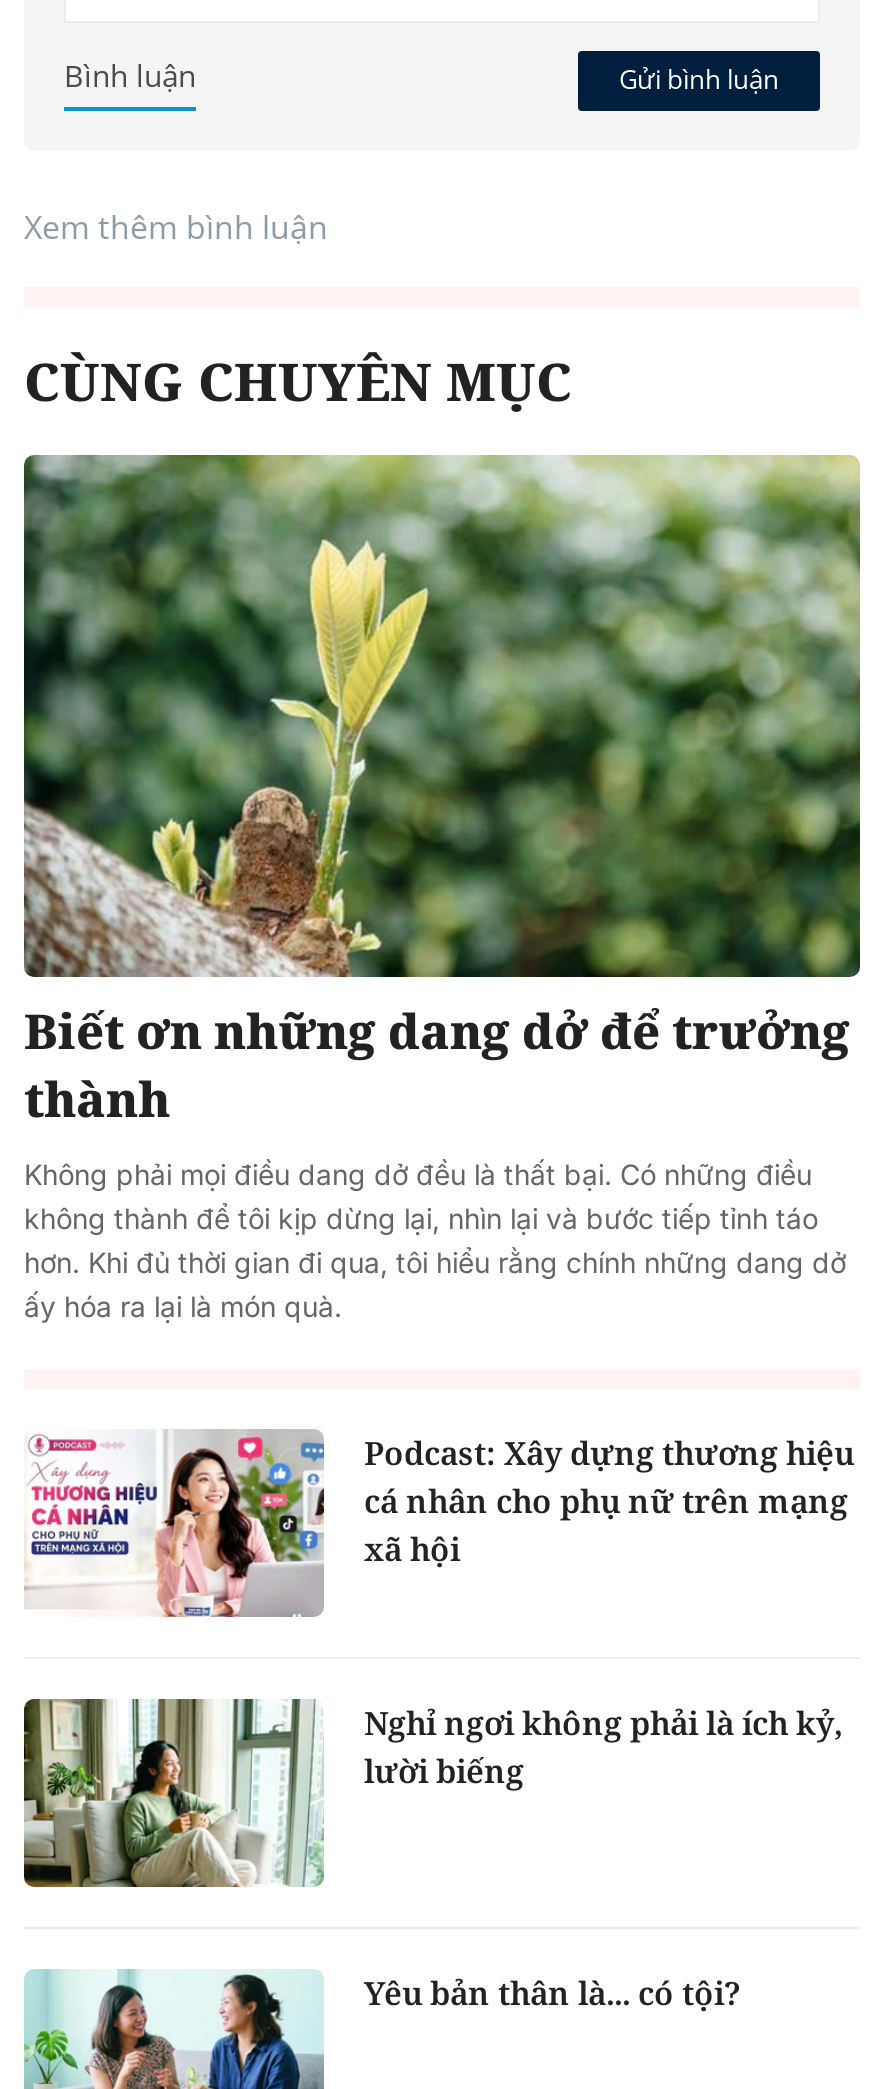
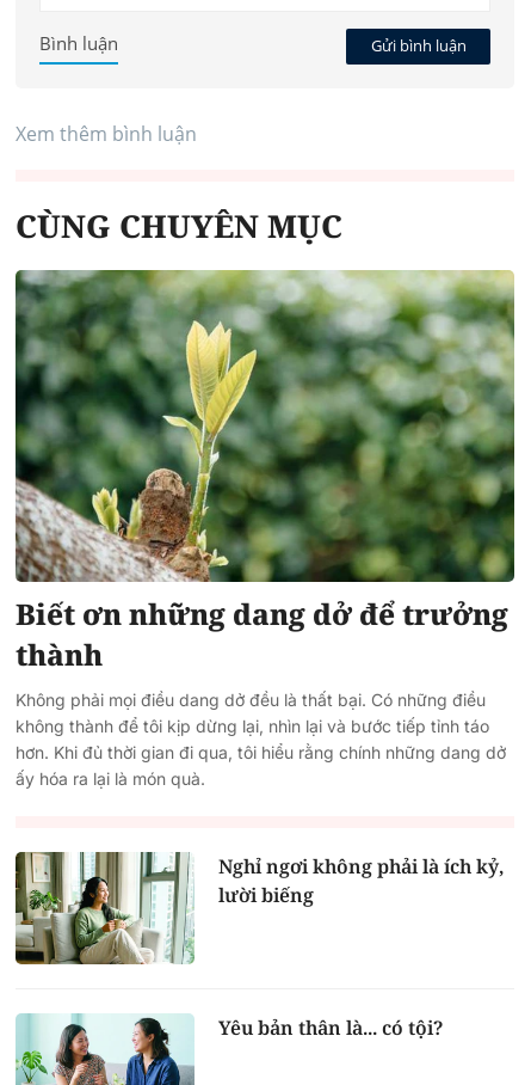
[26,1429,854,1617] [image] | Podcast: Xây dựng thương hiệu | cá nhân cho phụ nữ trên mạng | xã hội -> none

